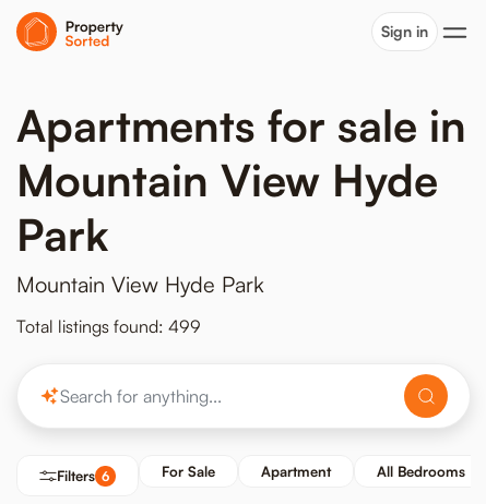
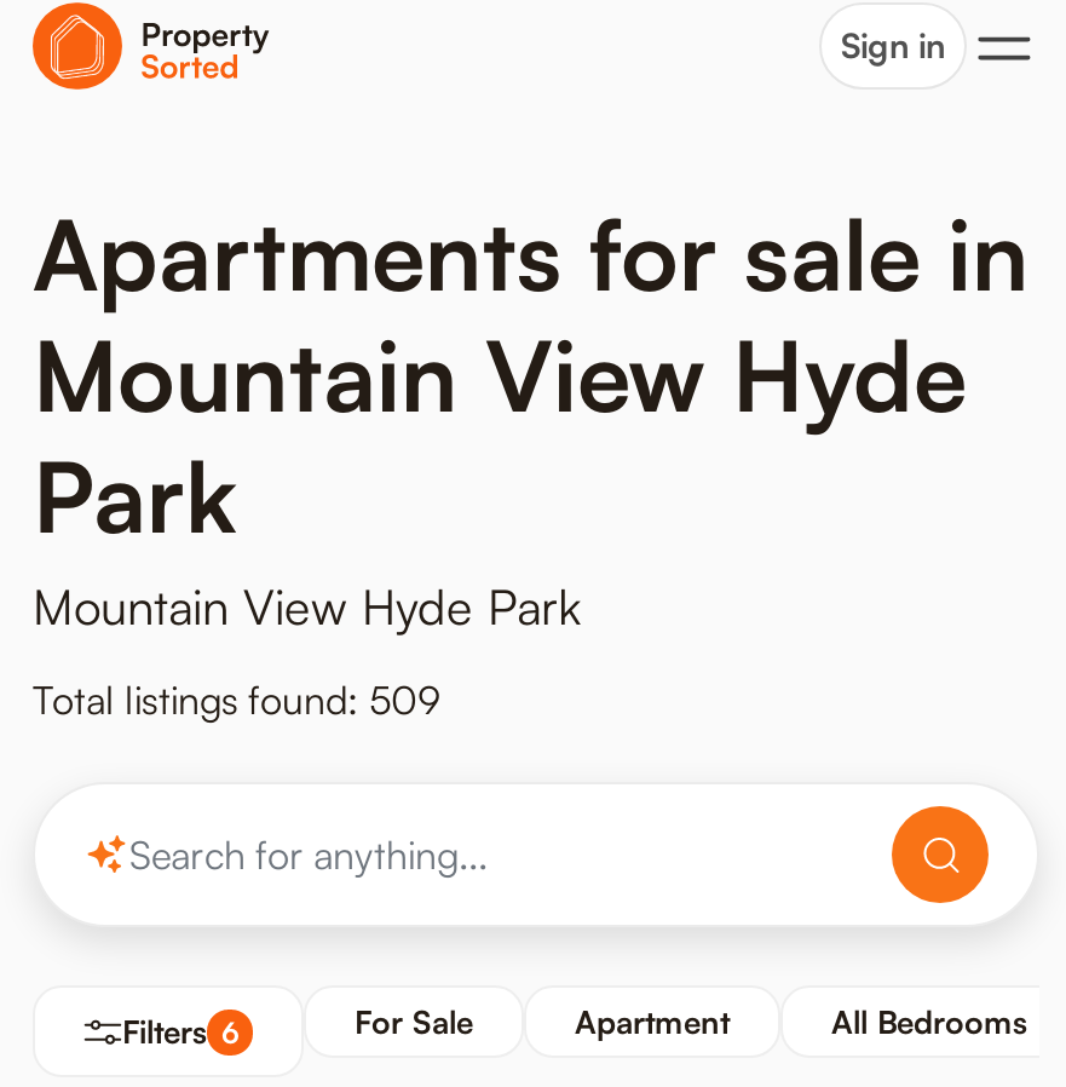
[16,315,201,337] Total listings found: 499 -> [33,675,442,724] Total listings found: 509

